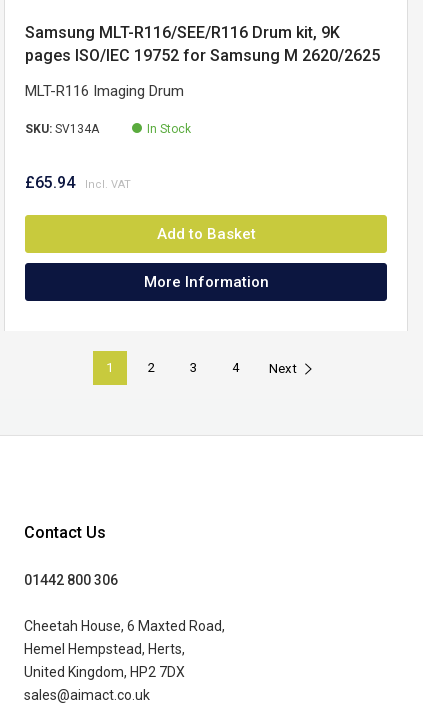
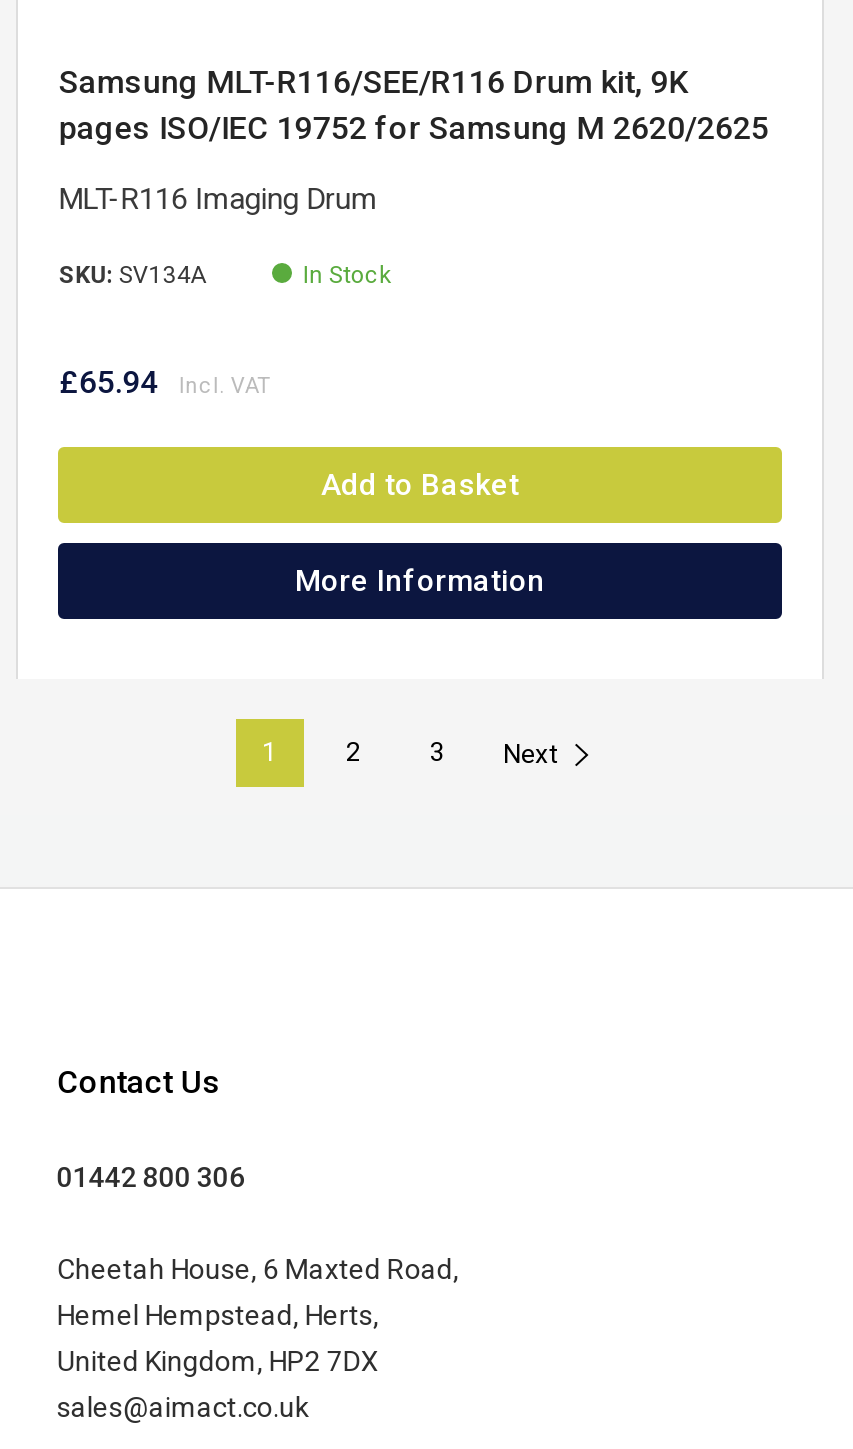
[232,360,239,375] 4 -> none

